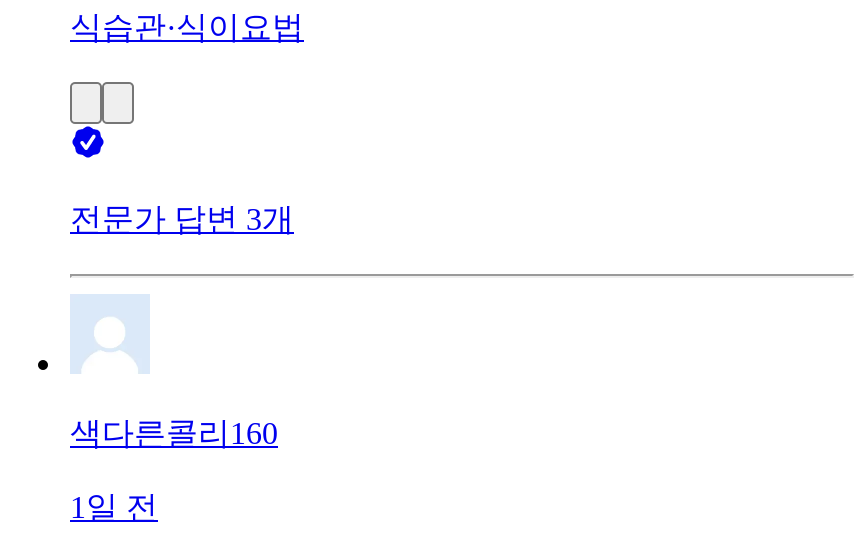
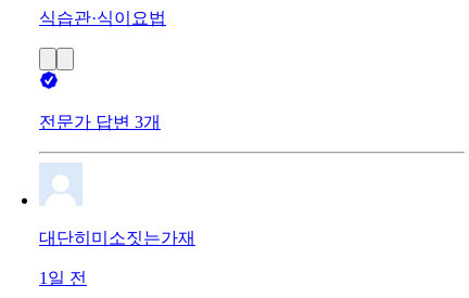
[70,417,278,451] 색다른콜리160 -> [39,229,195,247] 대단히미소짓는가재

